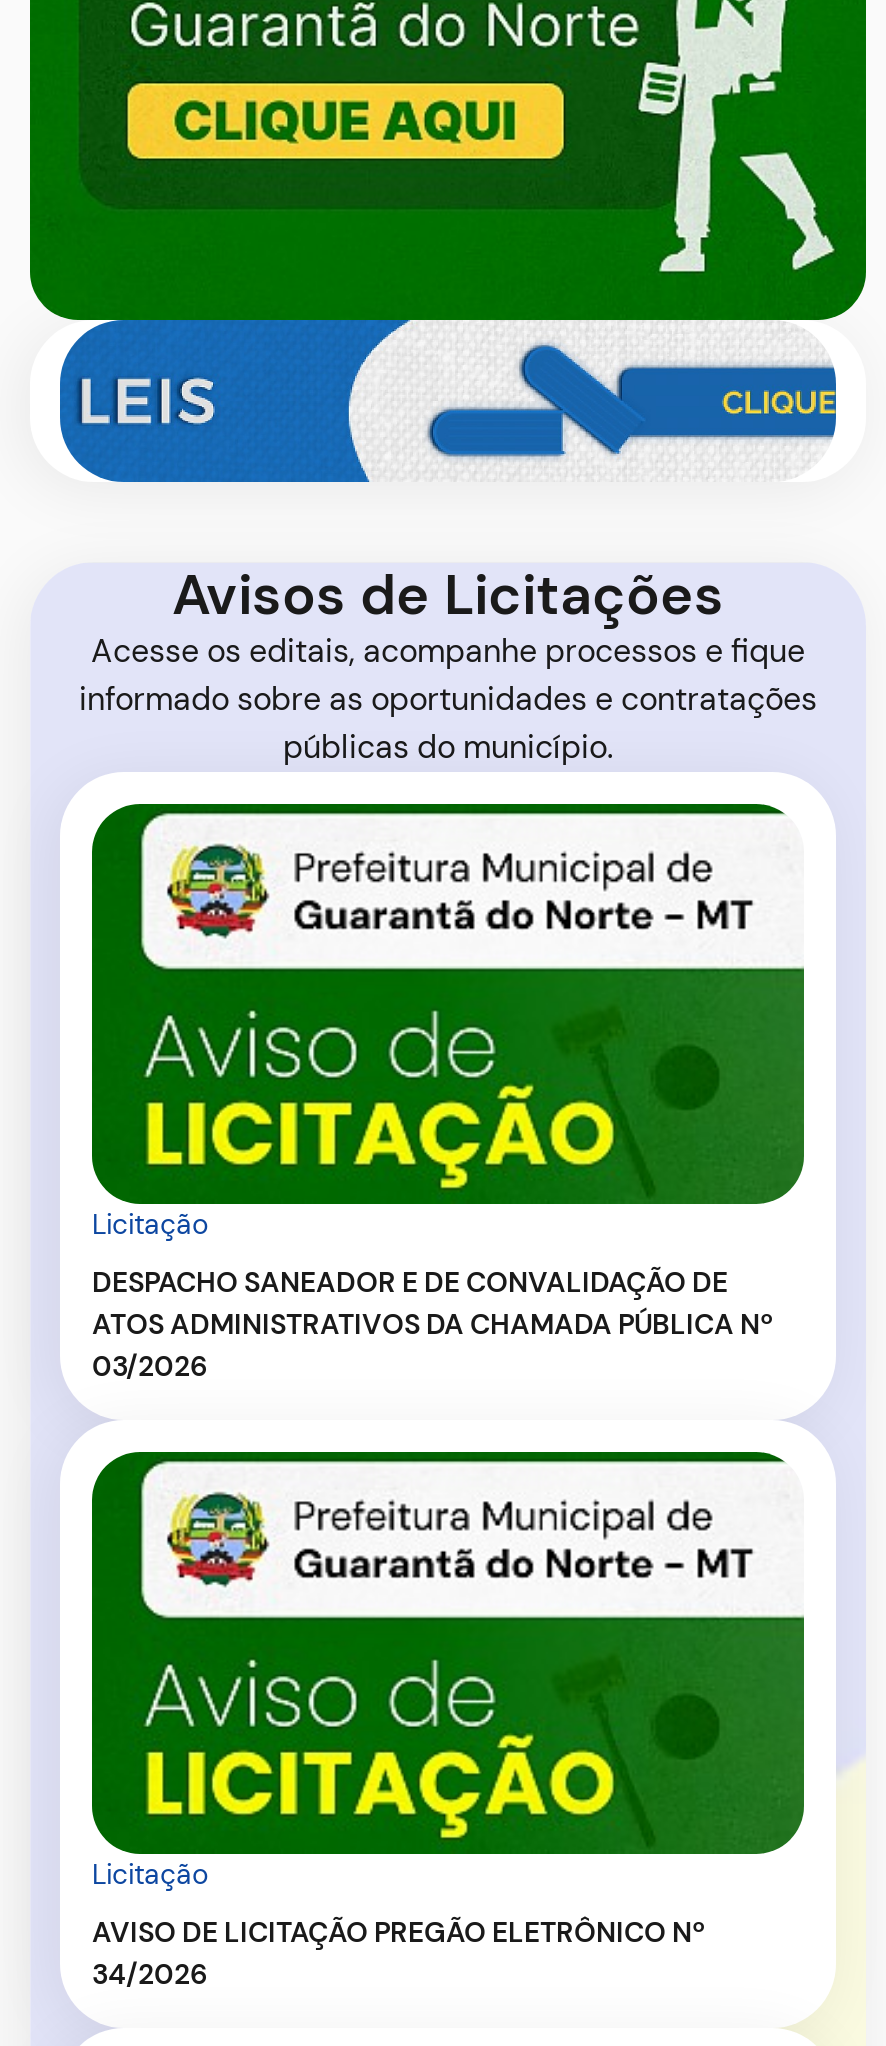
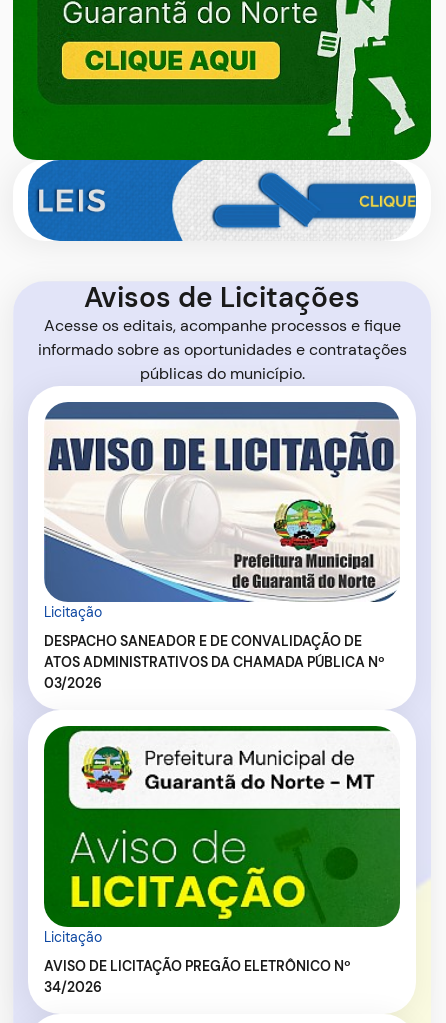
[90,802,806,1206] [image] -> [43,401,400,603] [image]

